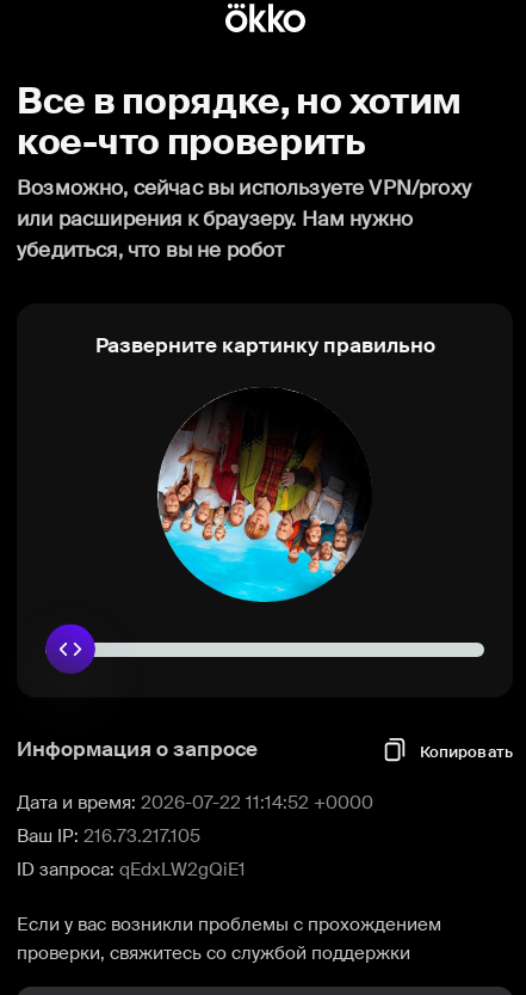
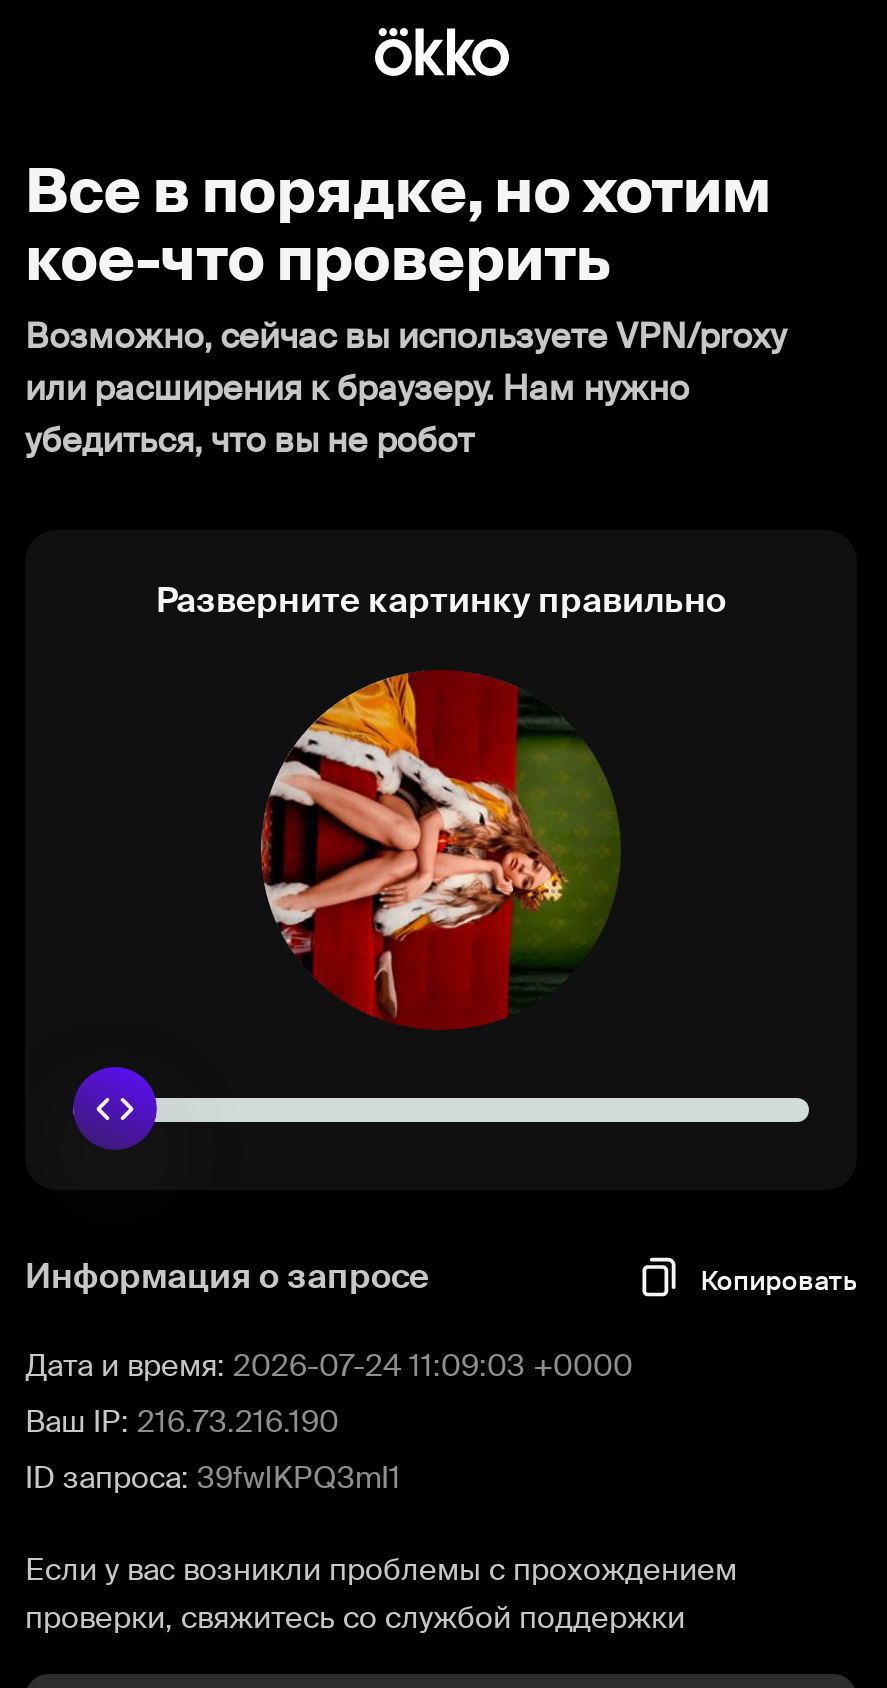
[156,387,371,603] [image] -> [259,668,621,1032] [image]
[17,791,373,815] Дата и время: 2026-07-22 11:14:52 +0000 -> [25,1346,633,1386] Дата и время: 2026-07-24 11:09:03 +0000
[17,824,200,848] Ваш IP: 216.73.217.105 -> [25,1402,339,1442] Ваш IP: 216.73.216.190
[17,858,246,882] ID запроса: qEdxLW2gQiE1 -> [25,1458,401,1498] ID запроса: 39fwlKPQ3mI1

